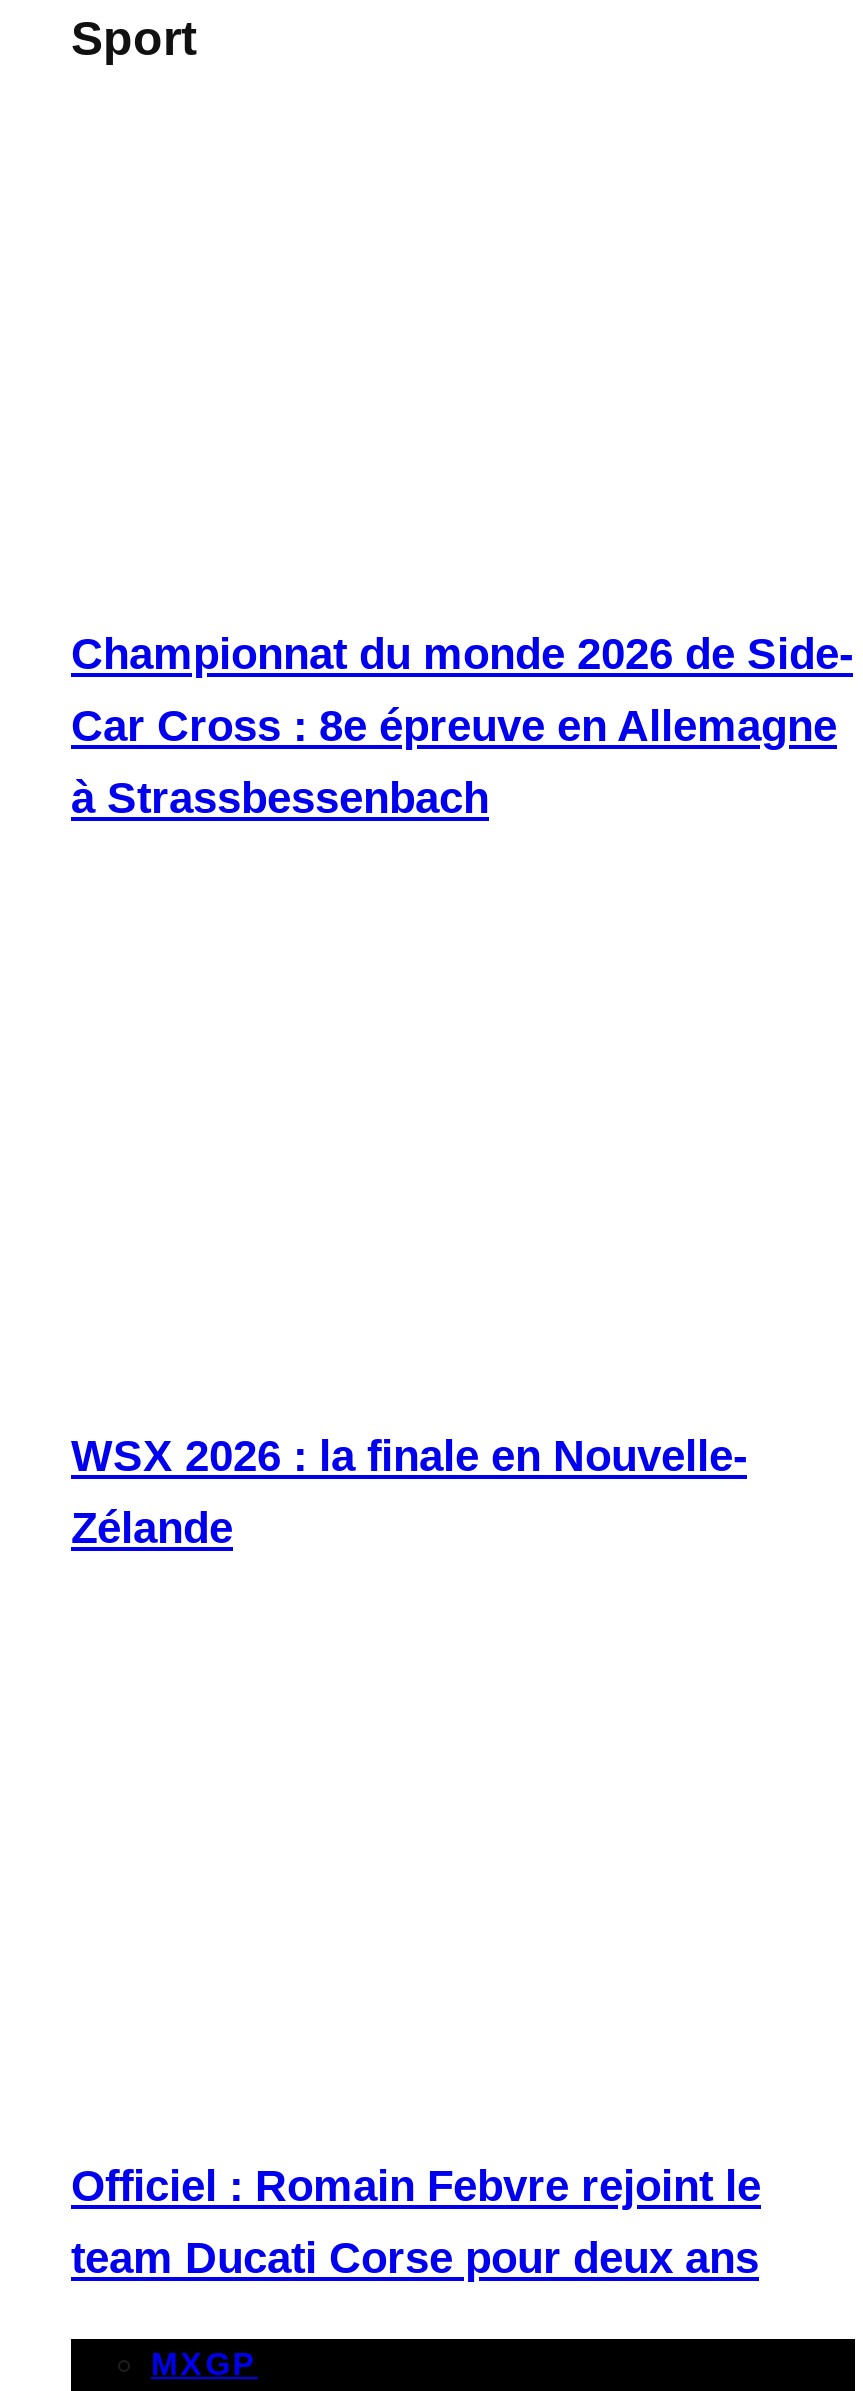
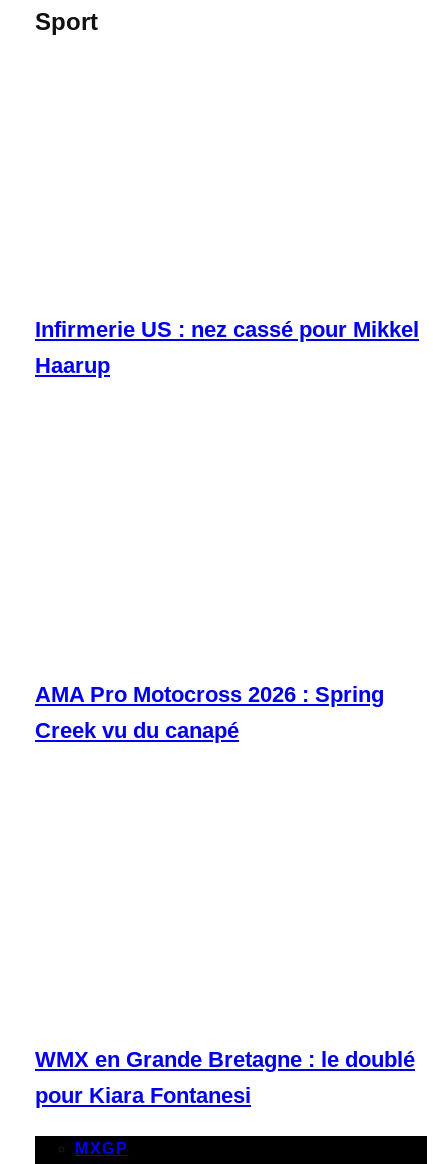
[71,629,853,823] Championnat du monde 2026 de Side- | Car Cross : 8e épreuve en Allemagne | à Strassbessenbach -> [35,317,419,378] Infirmerie US : nez cassé pour Mikkel | Haarup
[71,1431,747,1553] WSX 2026 : la finale en Nouvelle- | Zélande -> [35,682,384,743] AMA Pro Motocross 2026 : Spring | Creek vu du canapé
[71,2161,761,2283] Officiel : Romain Febvre rejoint le | team Ducati Corse pour deux ans -> [35,1047,415,1108] WMX en Grande Bretagne : le doublé | pour Kiara Fontanesi

